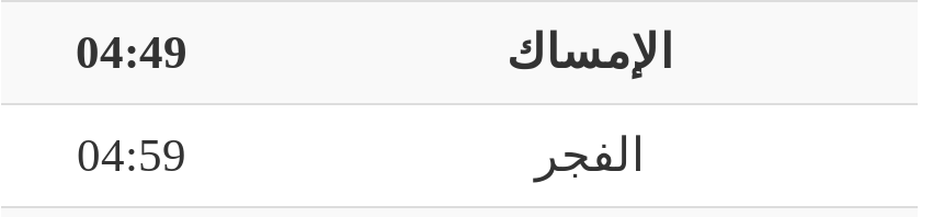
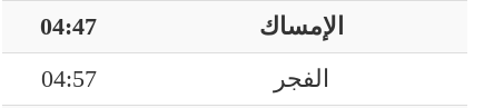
[76,26,187,79] 04:49 -> [40,13,97,40] 04:47
[77,129,186,182] 04:59 -> [41,66,96,92] 04:57

